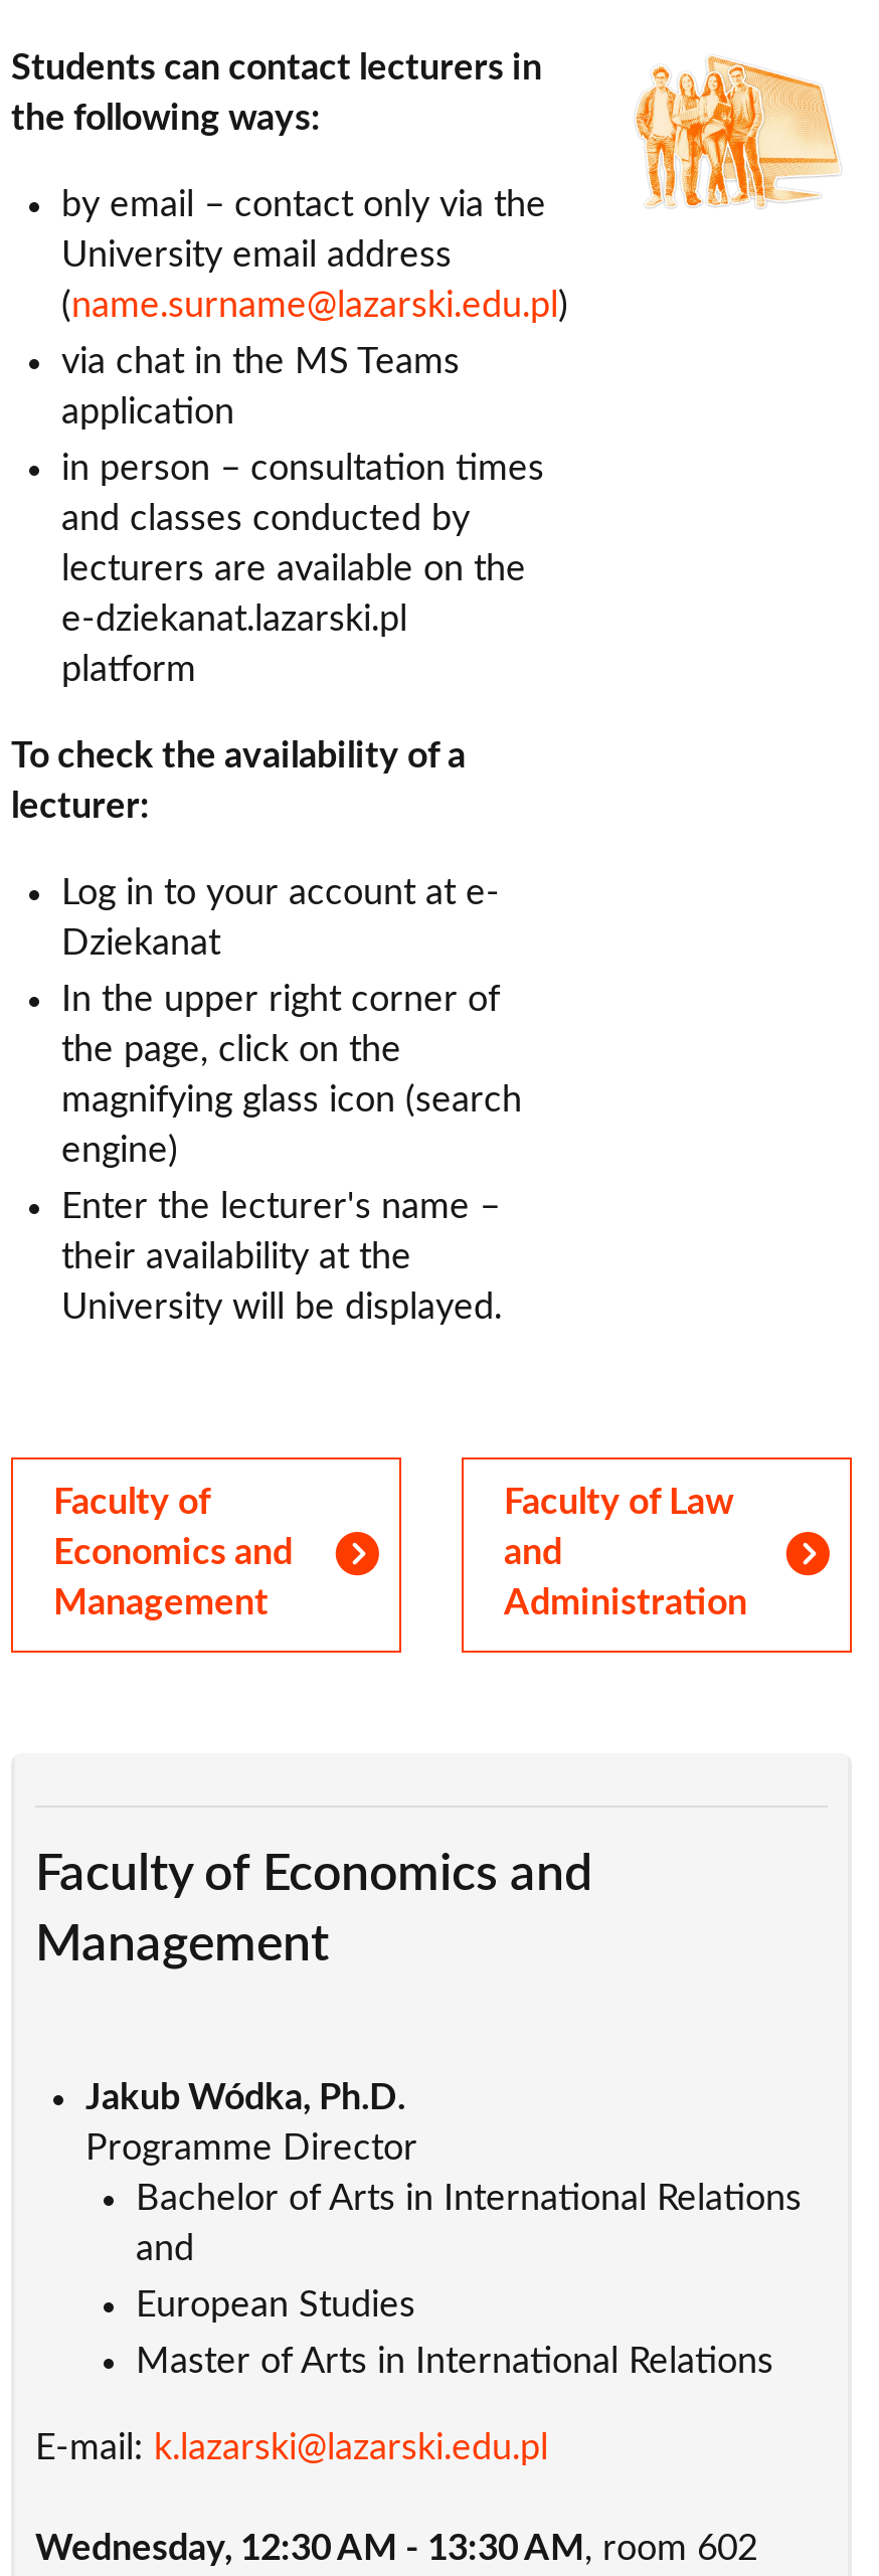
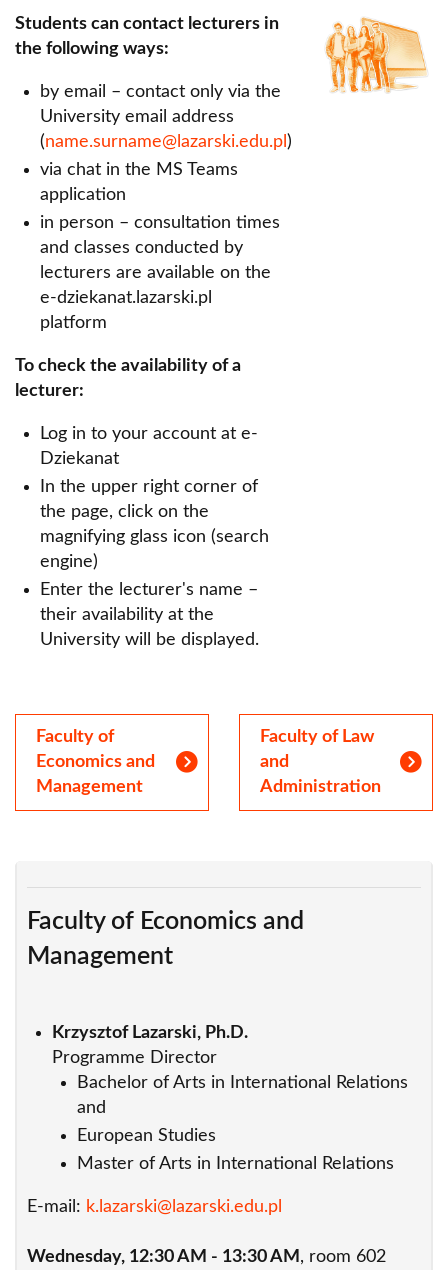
[85,2081,405,2117] Jakub Wódka, Ph.D. -> [52,1024,248,1042] Krzysztof Lazarski, Ph.D.

